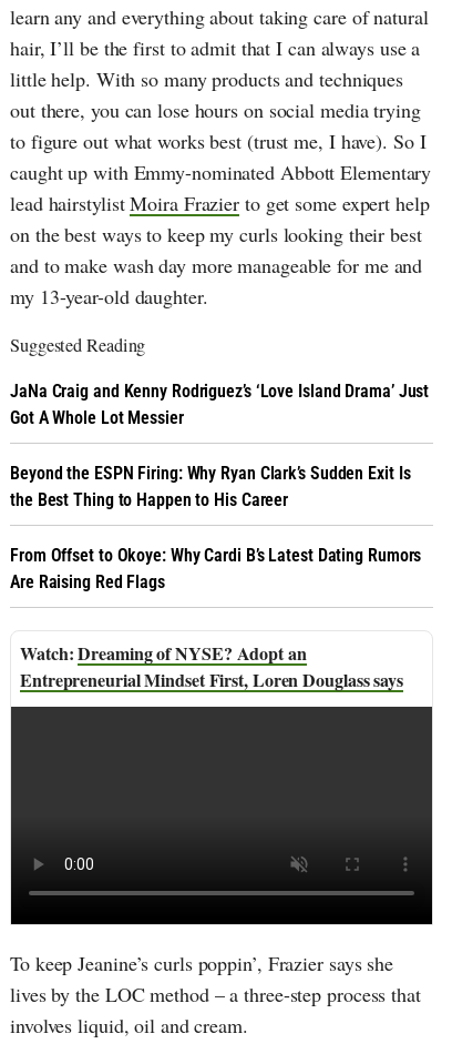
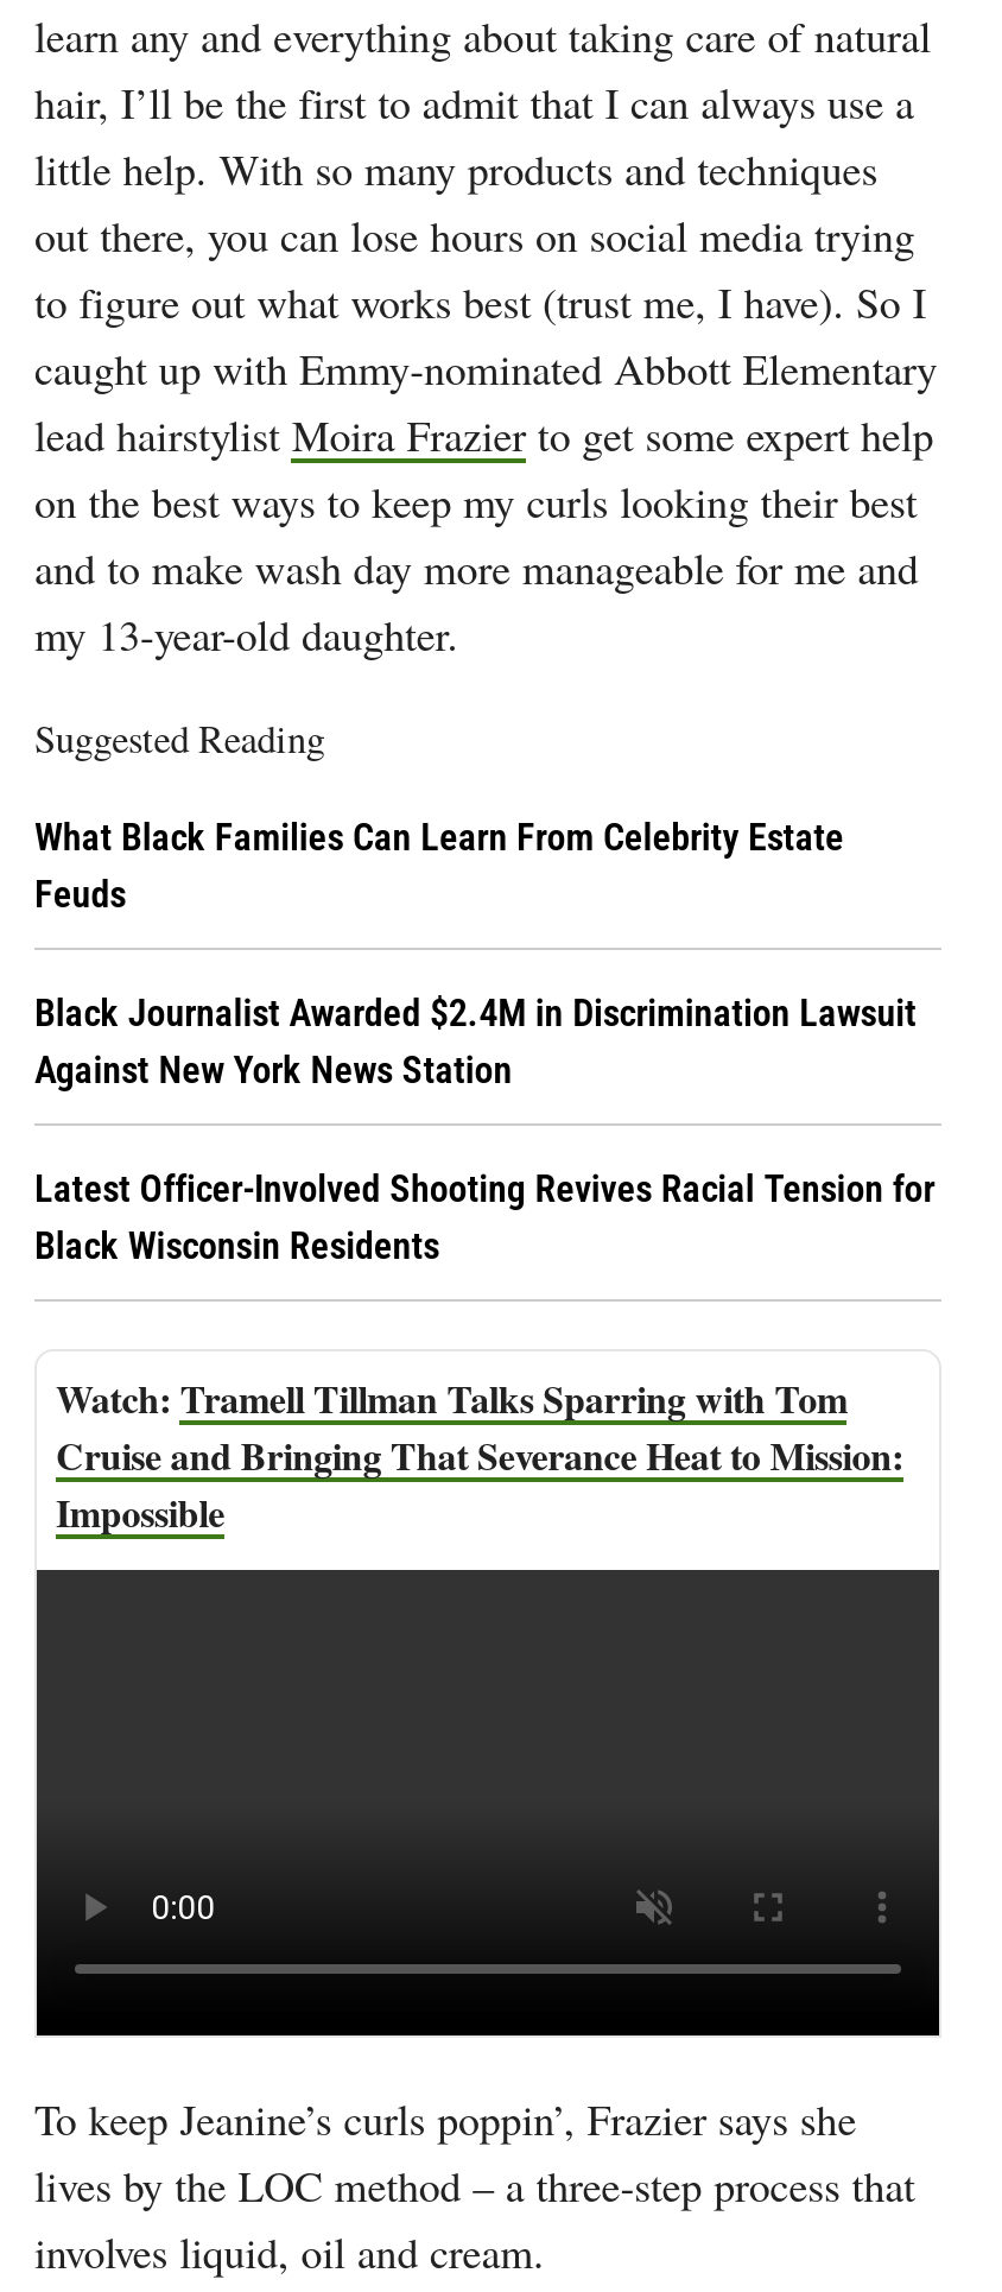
[10,381,429,428] JaNa Craig and Kenny Rodriguez’s ‘Love Island Drama’ Just | Got A Whole Lot Messier -> [34,815,844,917] What Black Families Can Learn From Celebrity Estate | Feuds
[10,463,410,511] Beyond the ESPN Firing: Why Ryan Clark’s Sudden Exit Is | the Best Thing to Happen to His Career -> [34,991,916,1093] Black Journalist Awarded $2.4M in Discrimination Lawsuit | Against New York News Station
[10,545,421,593] From Offset to Okoye: Why Cardi B’s Latest Dating Rumors | Are Raising Red Flags -> [34,1167,935,1269] Latest Officer-Involved Shooting Revives Racial Tension for | Black Wisconsin Residents
[20,640,403,693] Dreaming of NYSE? Adopt an | Entrepreneurial Mindset First, Loren Douglass says -> [56,1371,903,1540] Tramell Tillman Talks Sparring with Tom | Cruise and Bringing That Severance Heat to Mission: | Impossible

